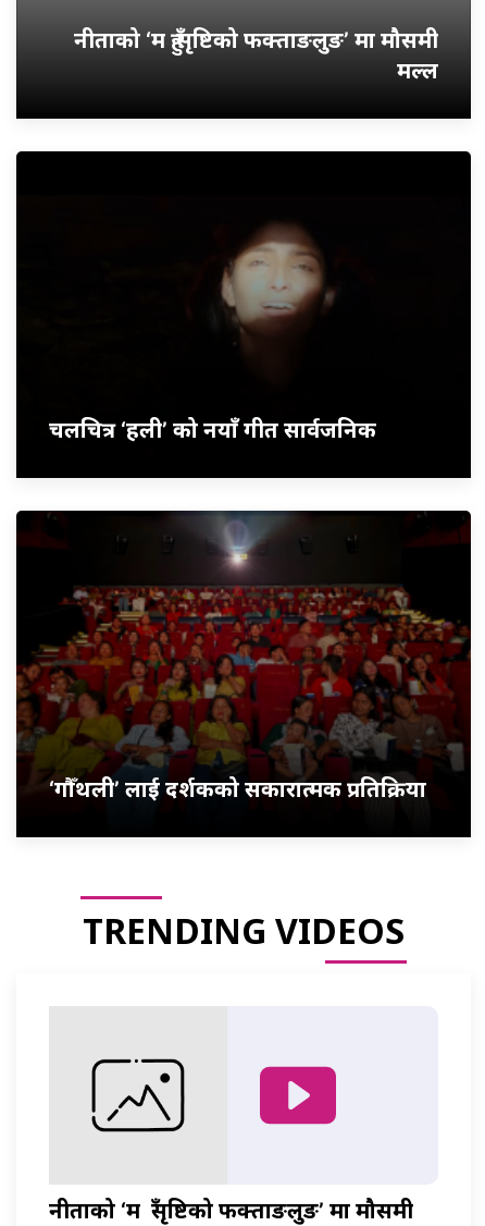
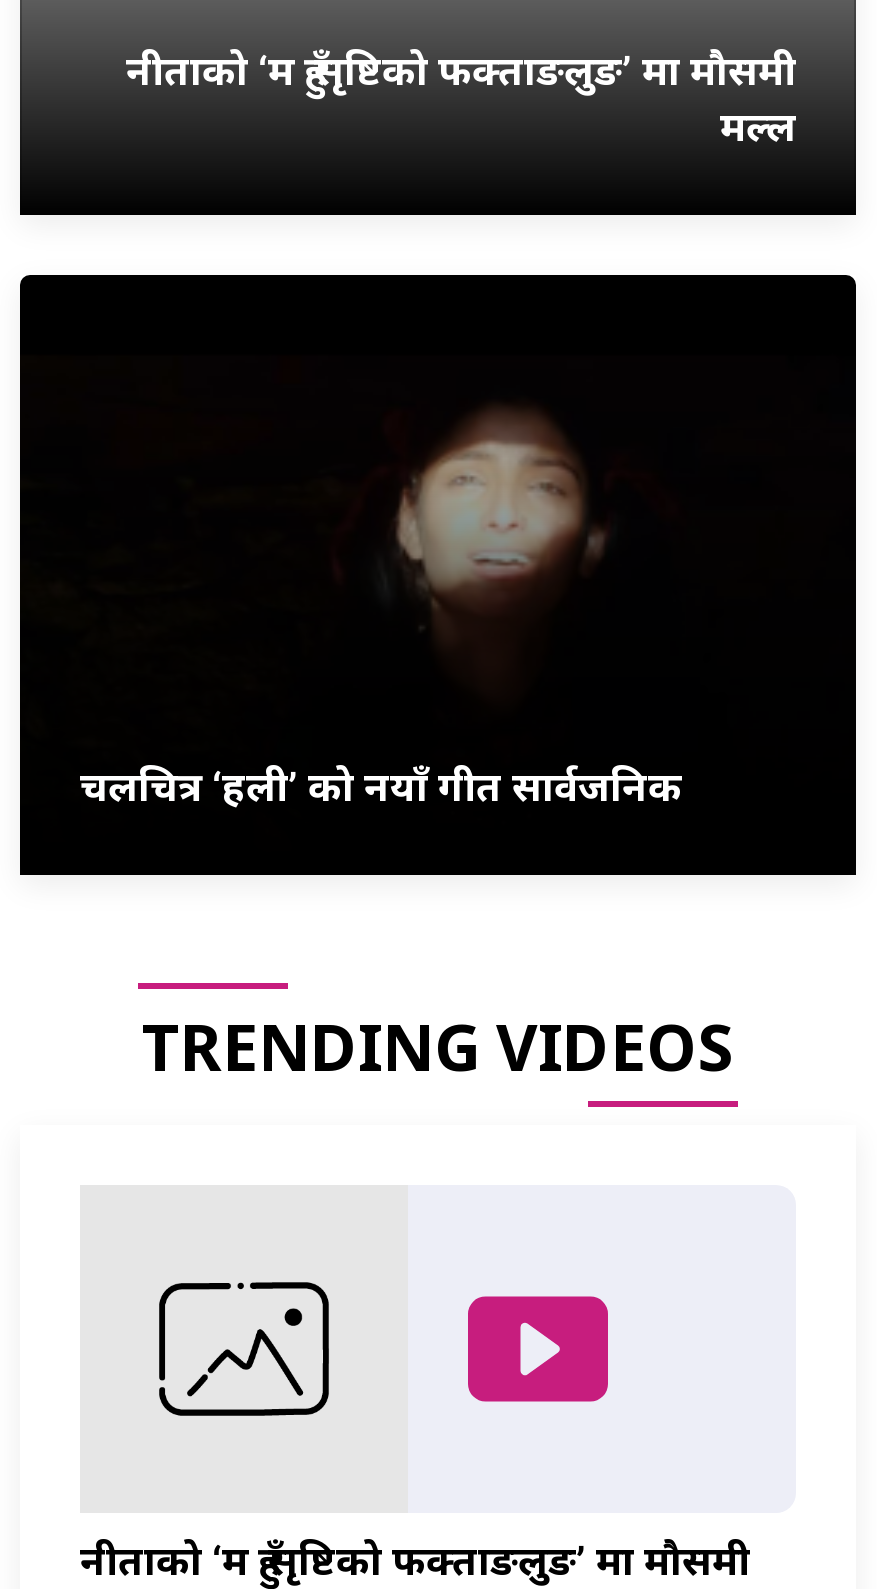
[16,511,471,802] [image] | ‘गौँथली’ लाई दर्शकको सकारात्मक प्रतिक्रिया -> none

